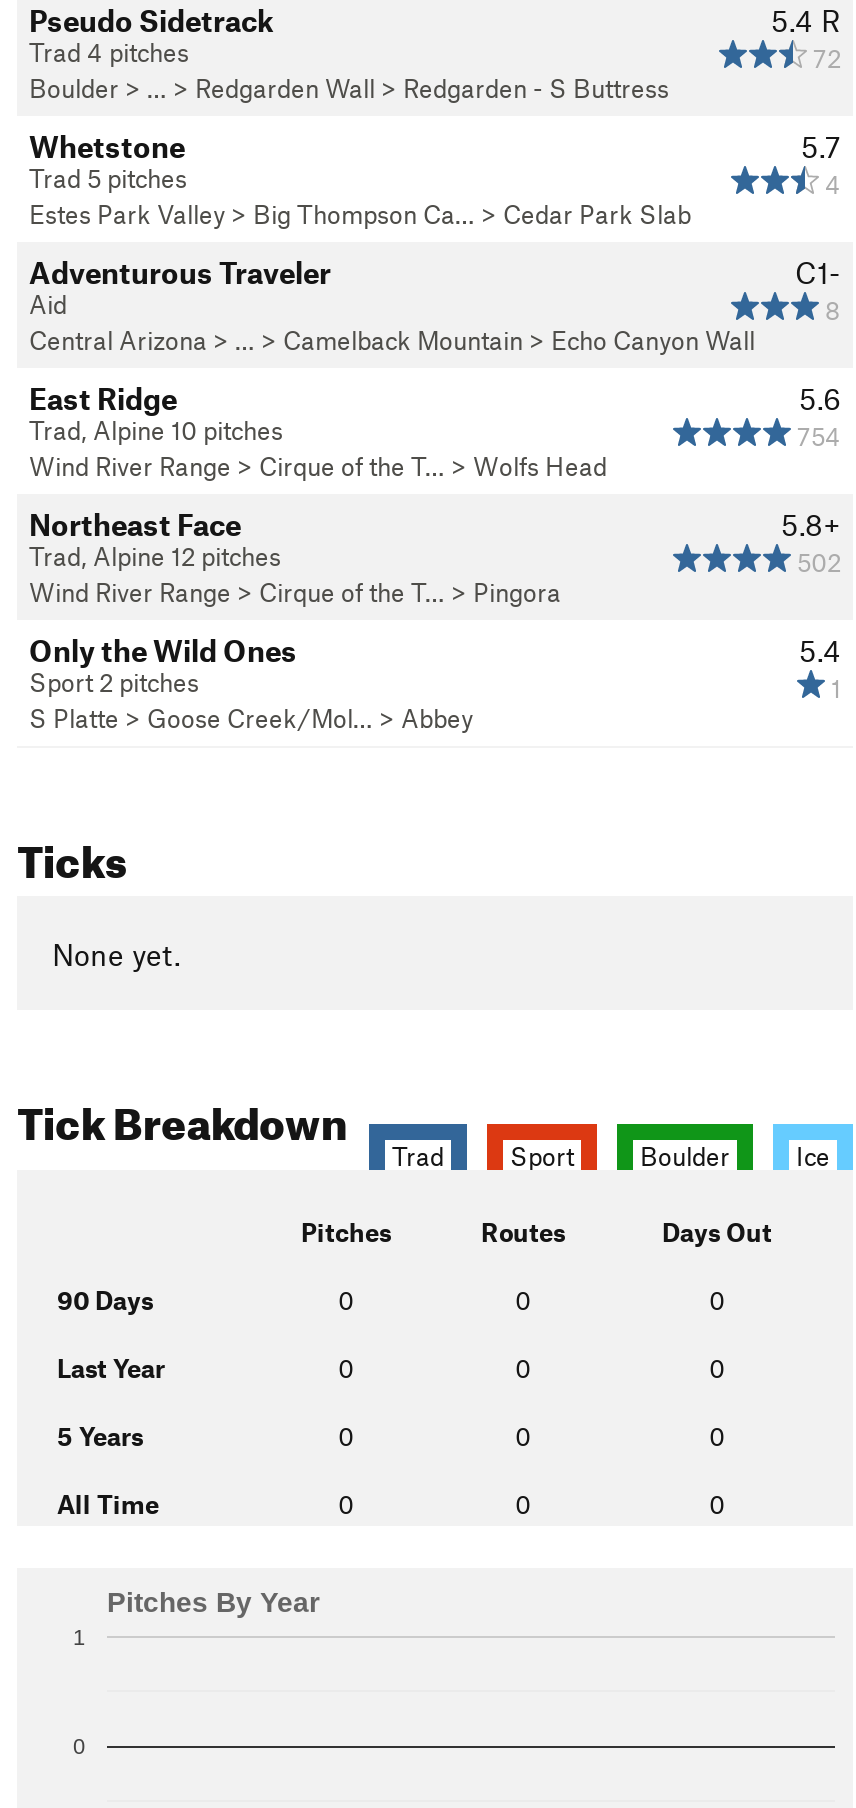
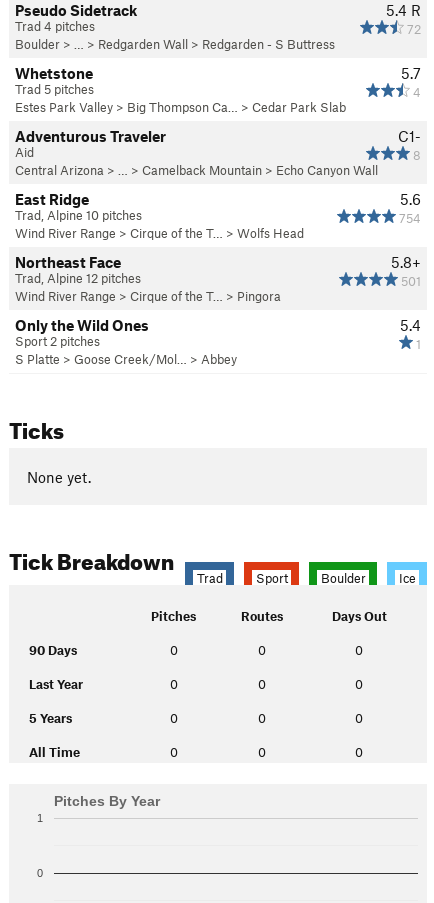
[791,547,841,579] 502 -> [398,273,421,289] 501

